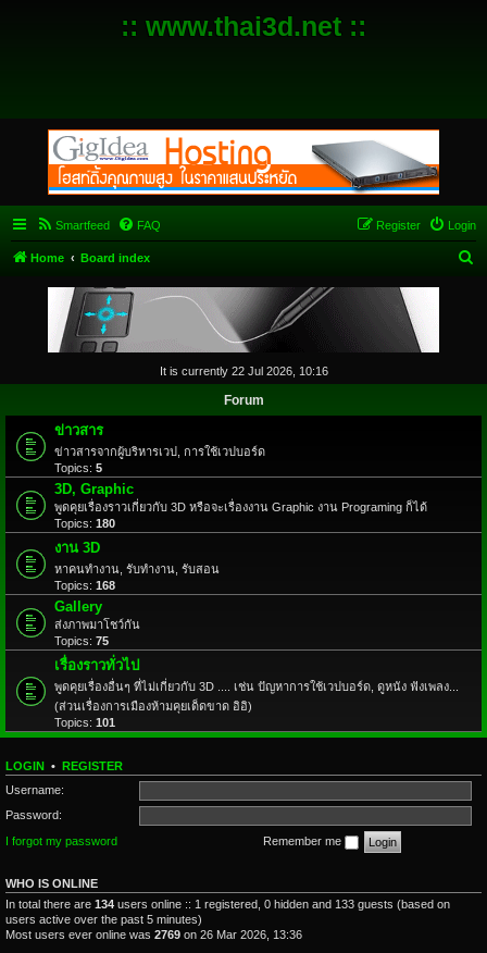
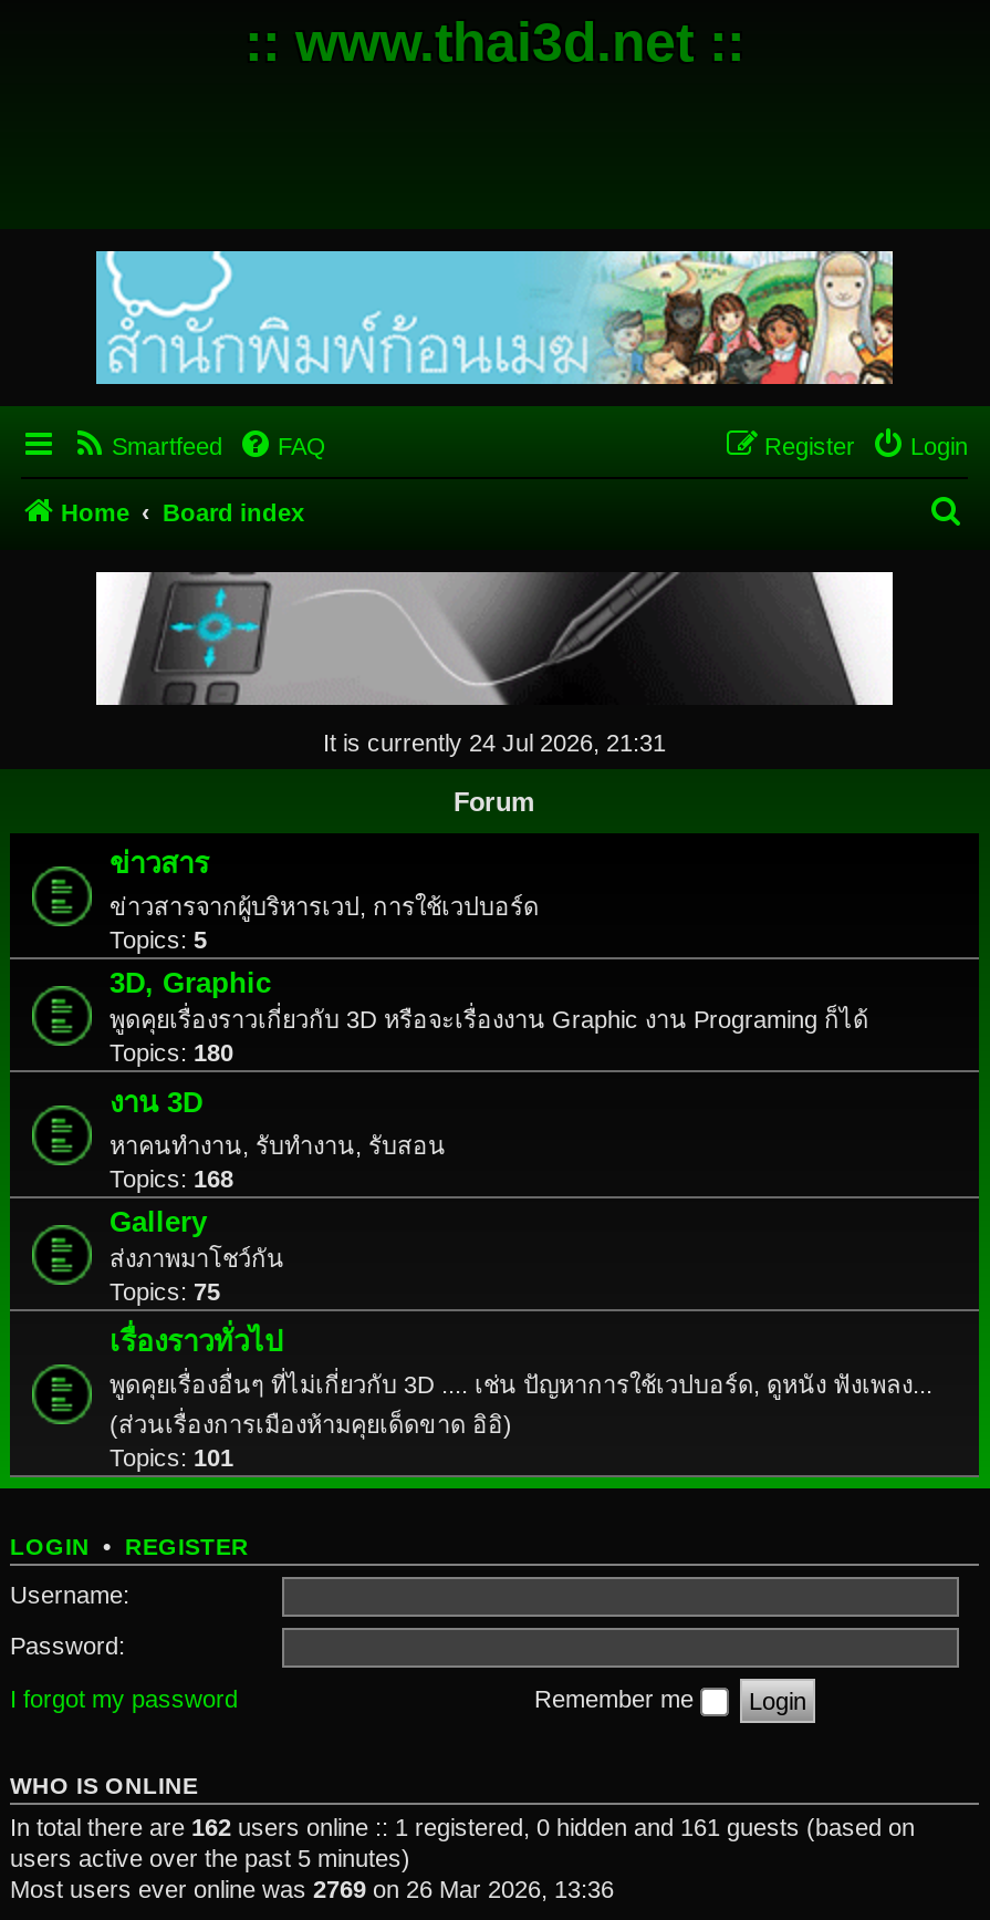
[47,128,440,196] [image] -> [94,249,895,386] [image]
[159,364,328,378] It is currently 22 Jul 2026, 10:16 -> [323,729,666,756] It is currently 24 Jul 2026, 21:31
[5,897,450,910] In total there are 134 users online :: 1 registered, 0 hidden and 133 guests (based on -> [10,1813,915,1839] In total there are 162 users online :: 1 registered, 0 hidden and 161 guests (based on

